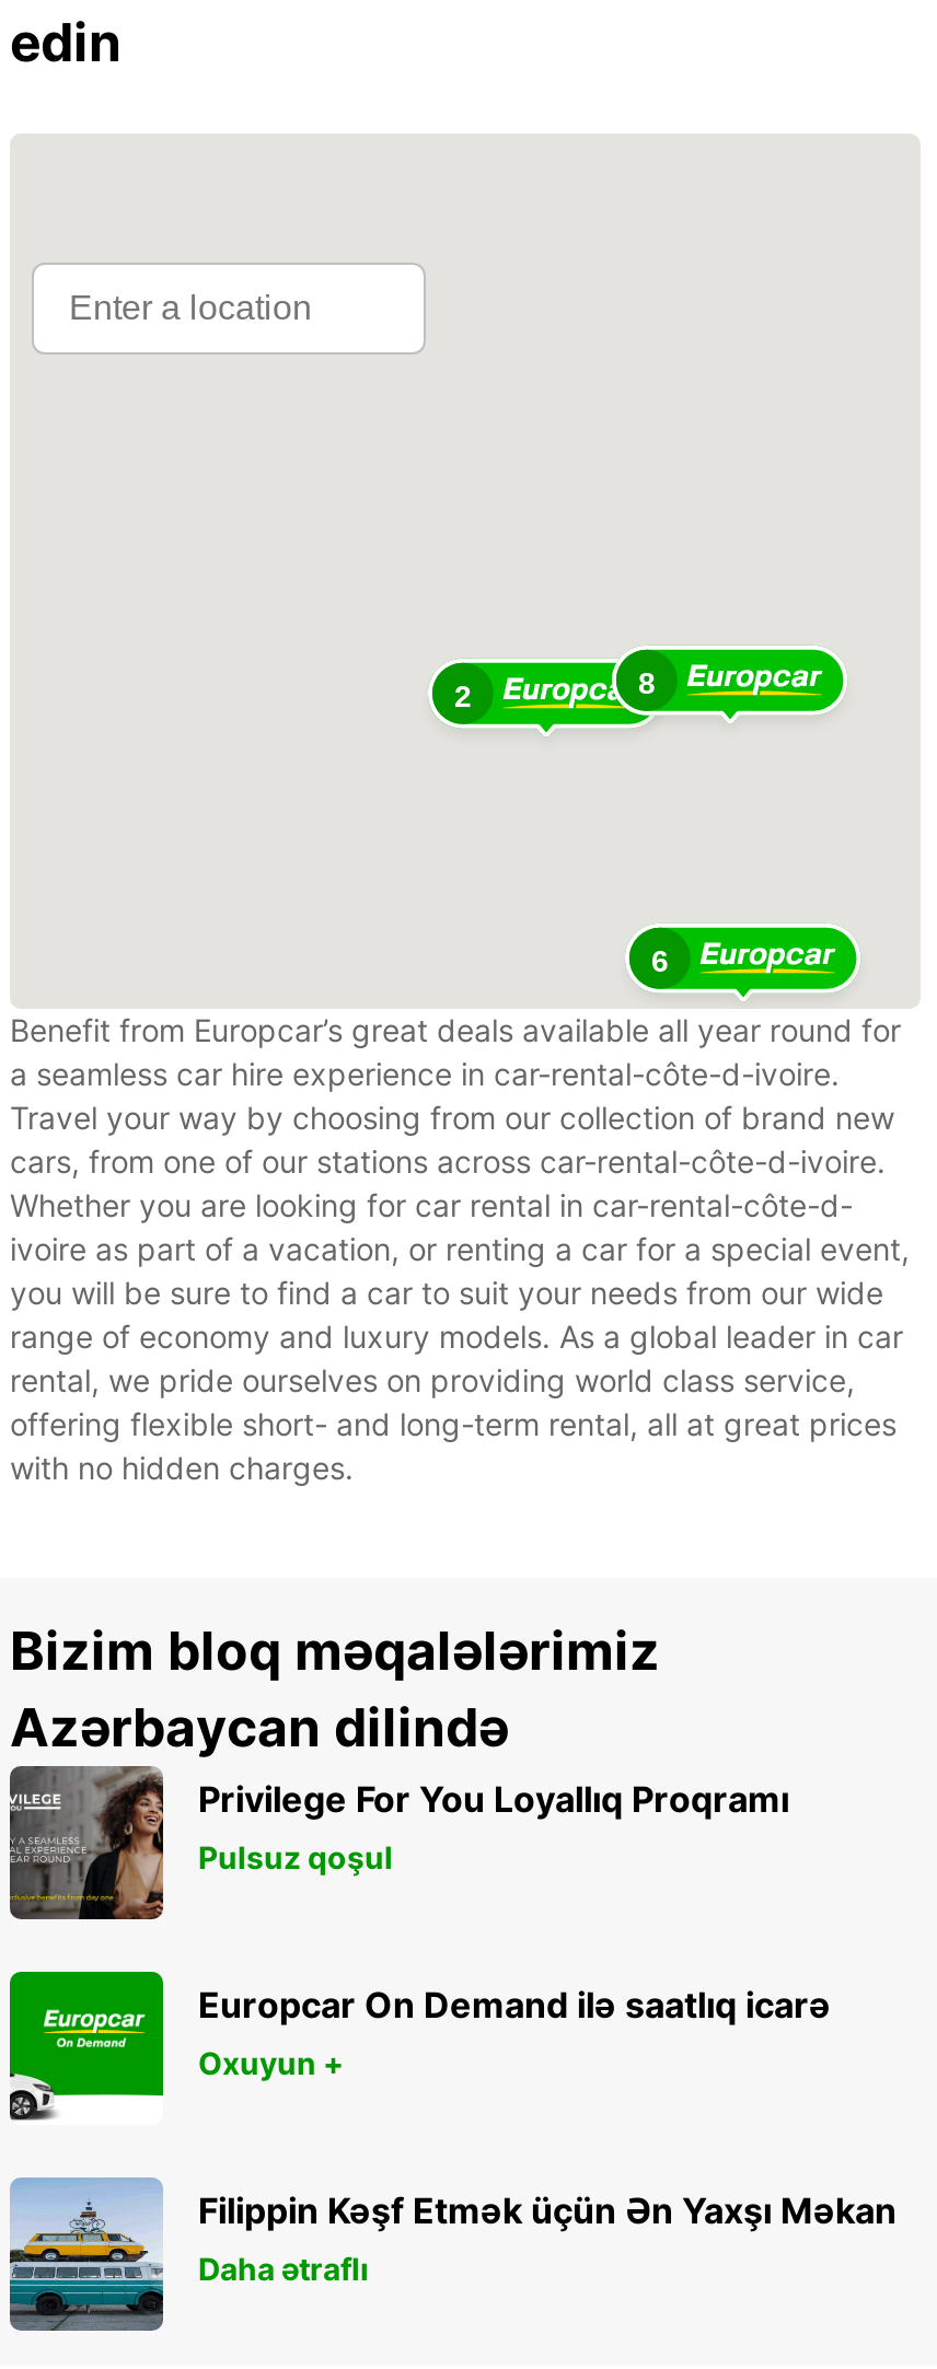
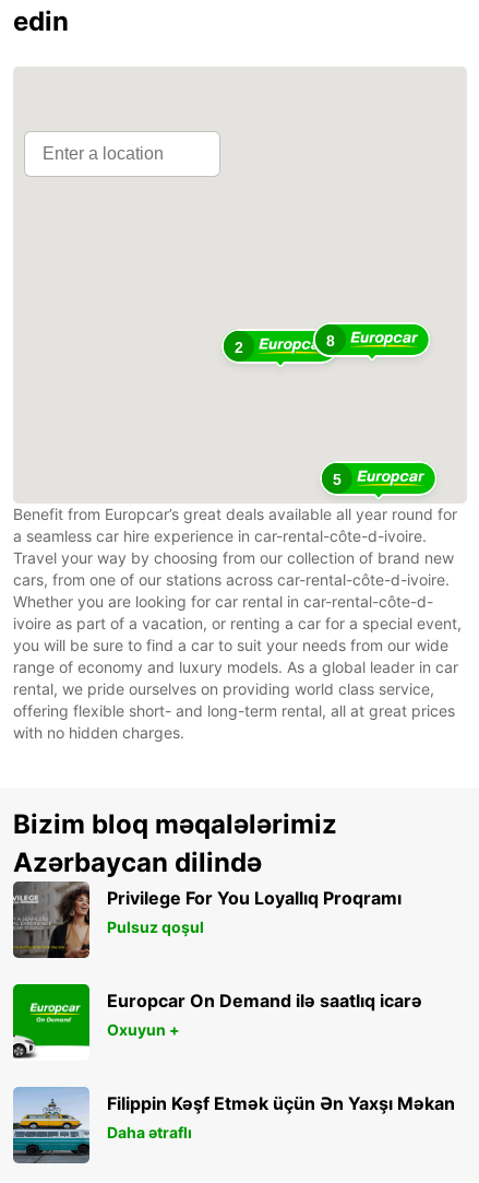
[651,943,669,978] 6 -> [333,471,342,488] 5

